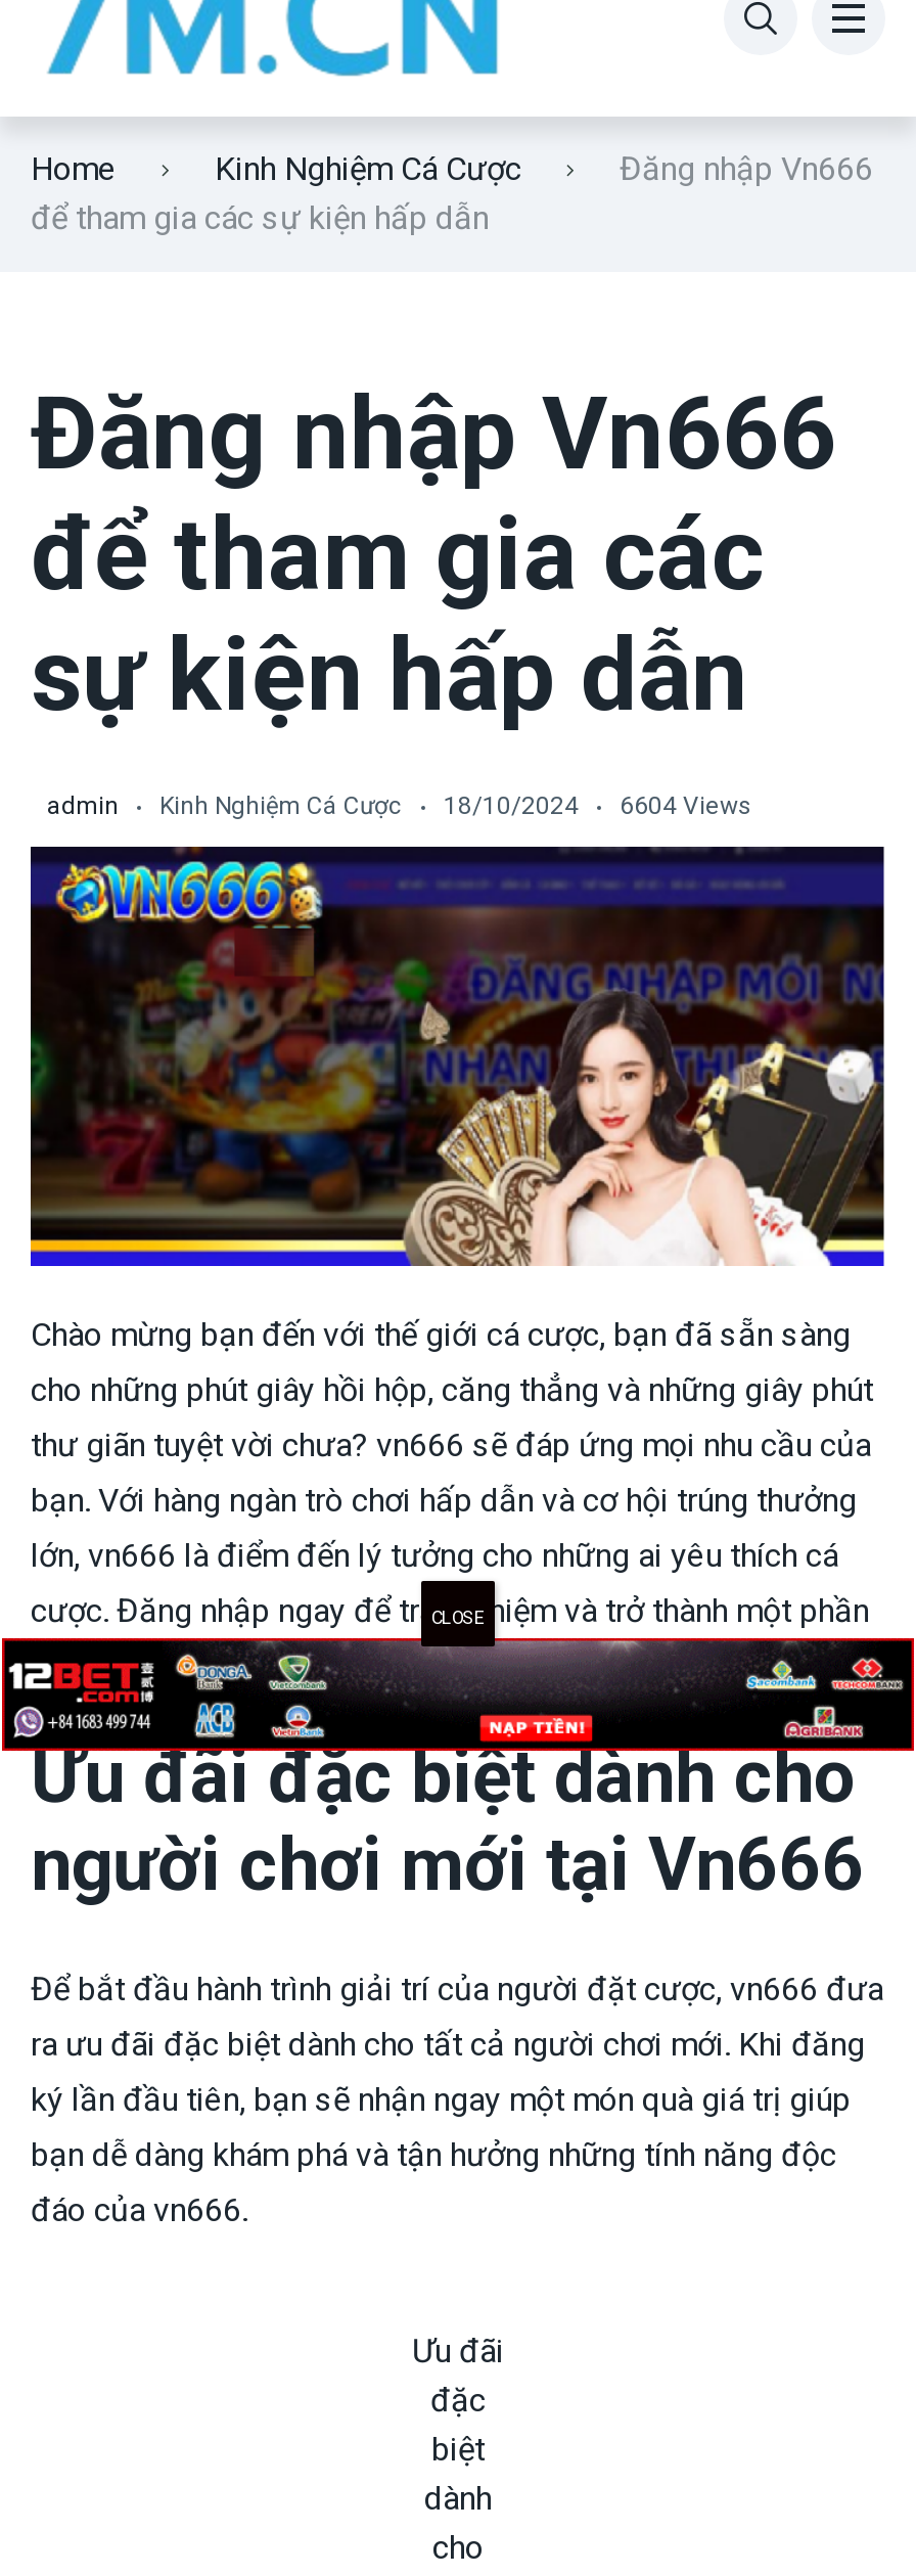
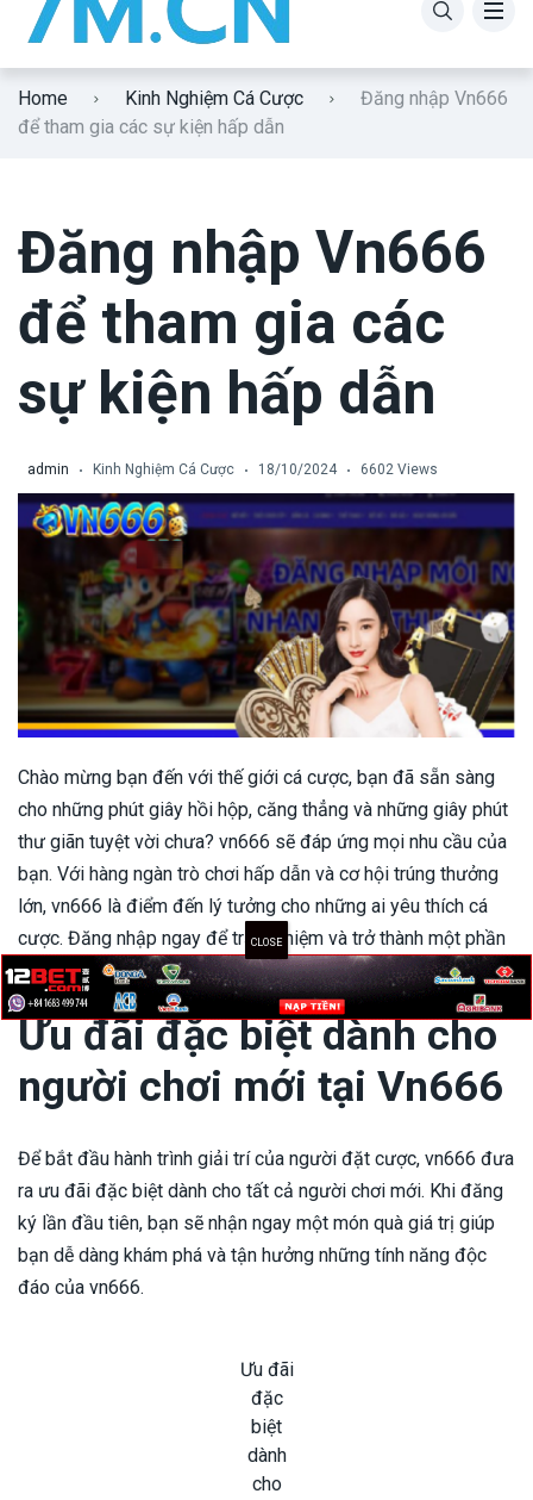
[620,792,752,820] 6604 Views -> [360,461,438,478] 6602 Views

